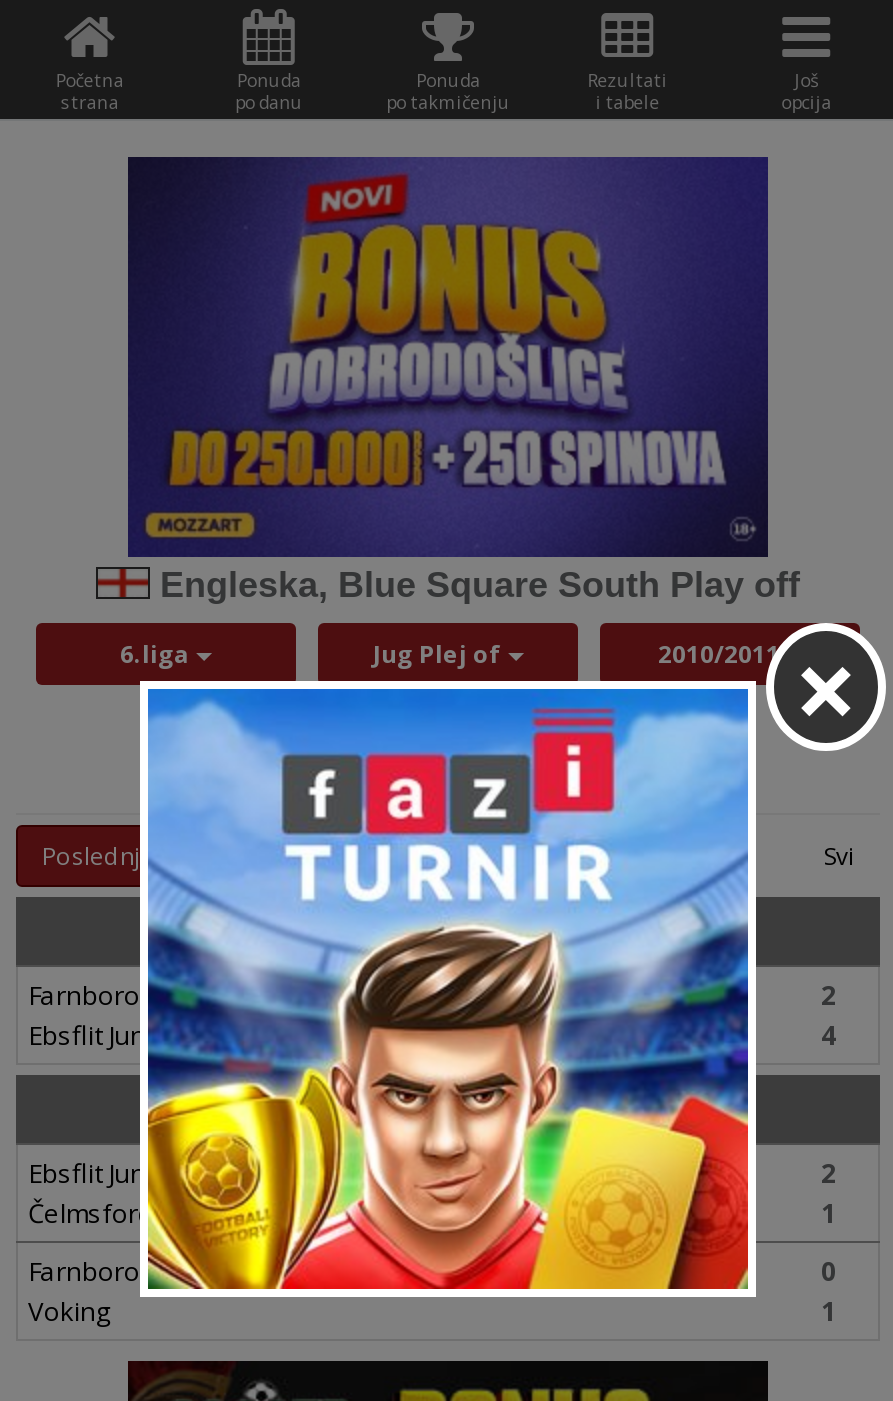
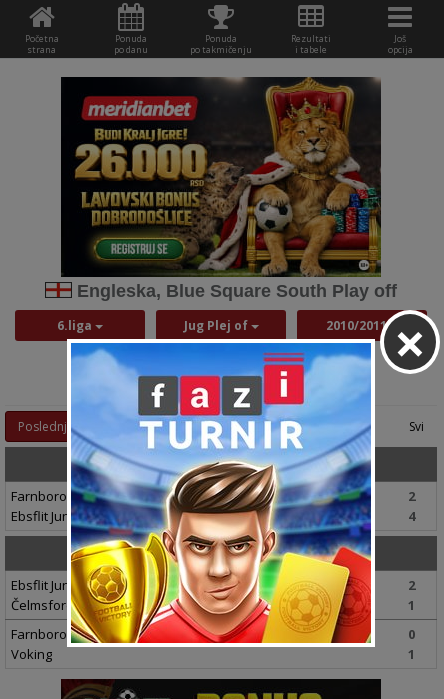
[128,157,768,557] [image] -> [61,77,381,277] [image]

